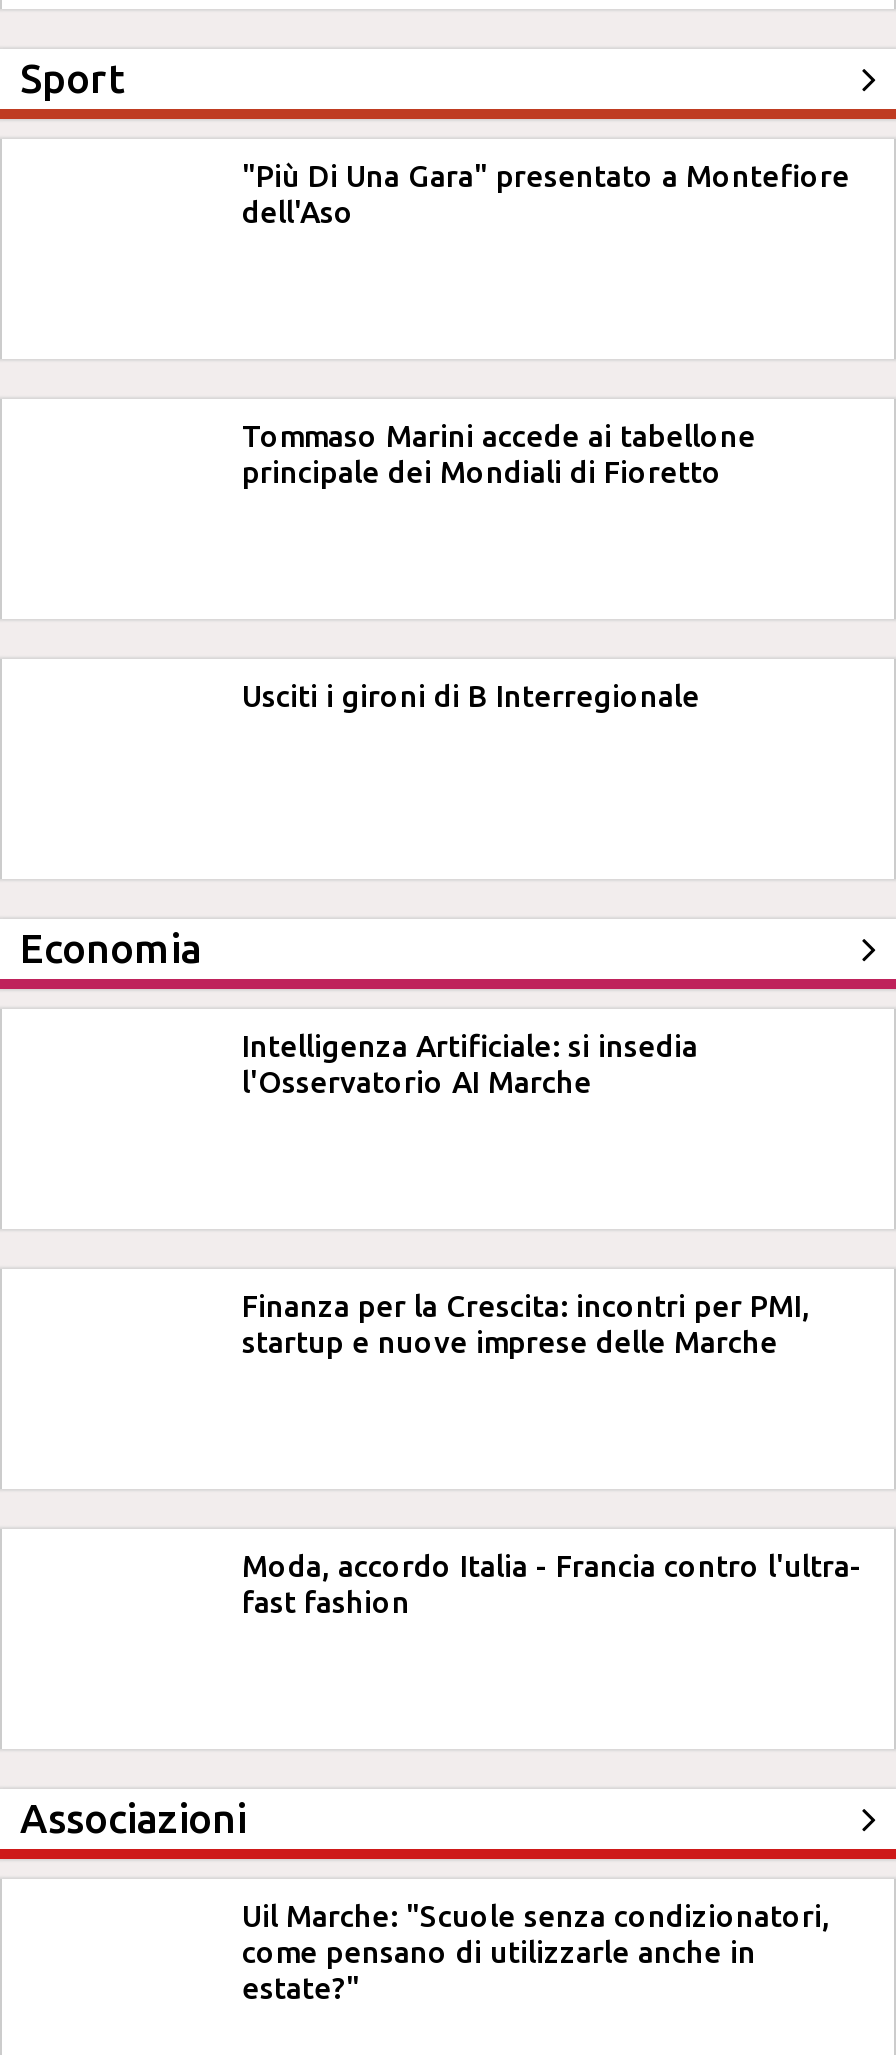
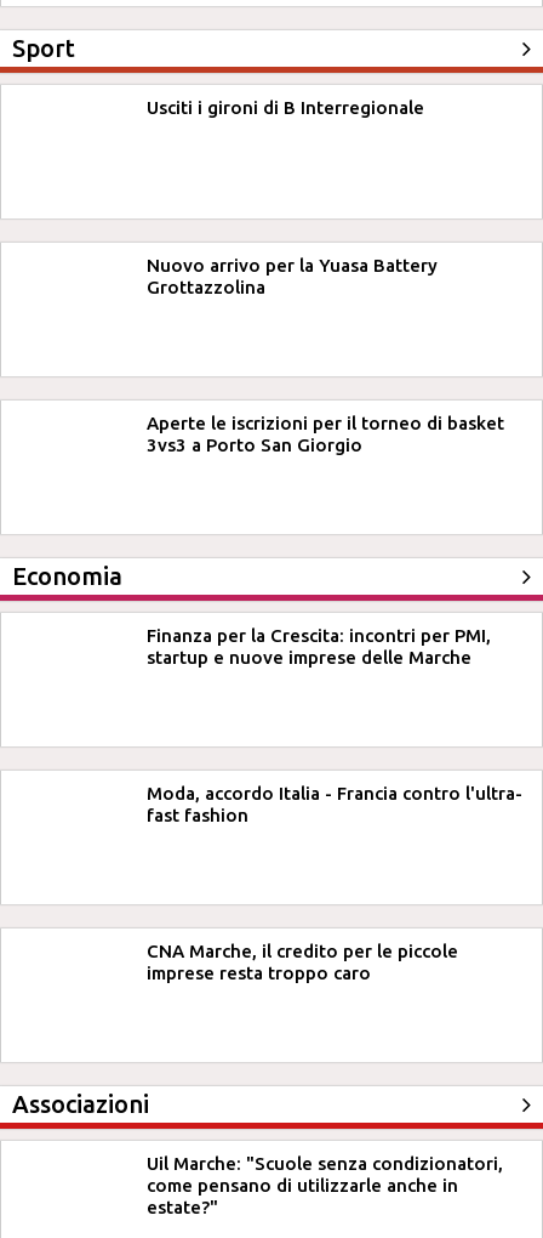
[242,159,850,229] "Più Di Una Gara" presentato a Montefiore | dell'Aso -> none
[242,419,756,489] Tommaso Marini accede ai tabellone | principale dei Mondiali di Fioretto -> none
moved [242,679,700,713] -> [147,97,424,118]: Usciti i gironi di B Interregionale
none -> [147,255,438,297] Nuovo arrivo per la Yuasa Battery | Grottazzolina
none -> [147,413,504,455] Aperte le iscrizioni per il torneo di basket | 3vs3 a Porto San Giorgio
[242,1029,698,1099] Intelligenza Artificiale: si insedia | l'Osservatorio AI Marche -> none
moved [242,1289,862,1619] -> [147,625,522,825]: Finanza per la Crescita: incontri per PMI, | startup e nuove imprese delle Marche | Moda, accordo Italia - Francia contro l'ultra- | fast fashion
none -> [147,941,458,983] CNA Marche, il credito per le piccole | imprese resta troppo caro

